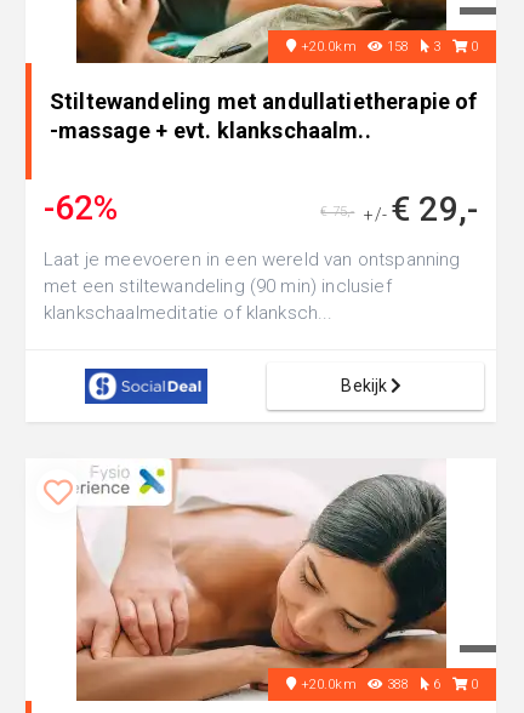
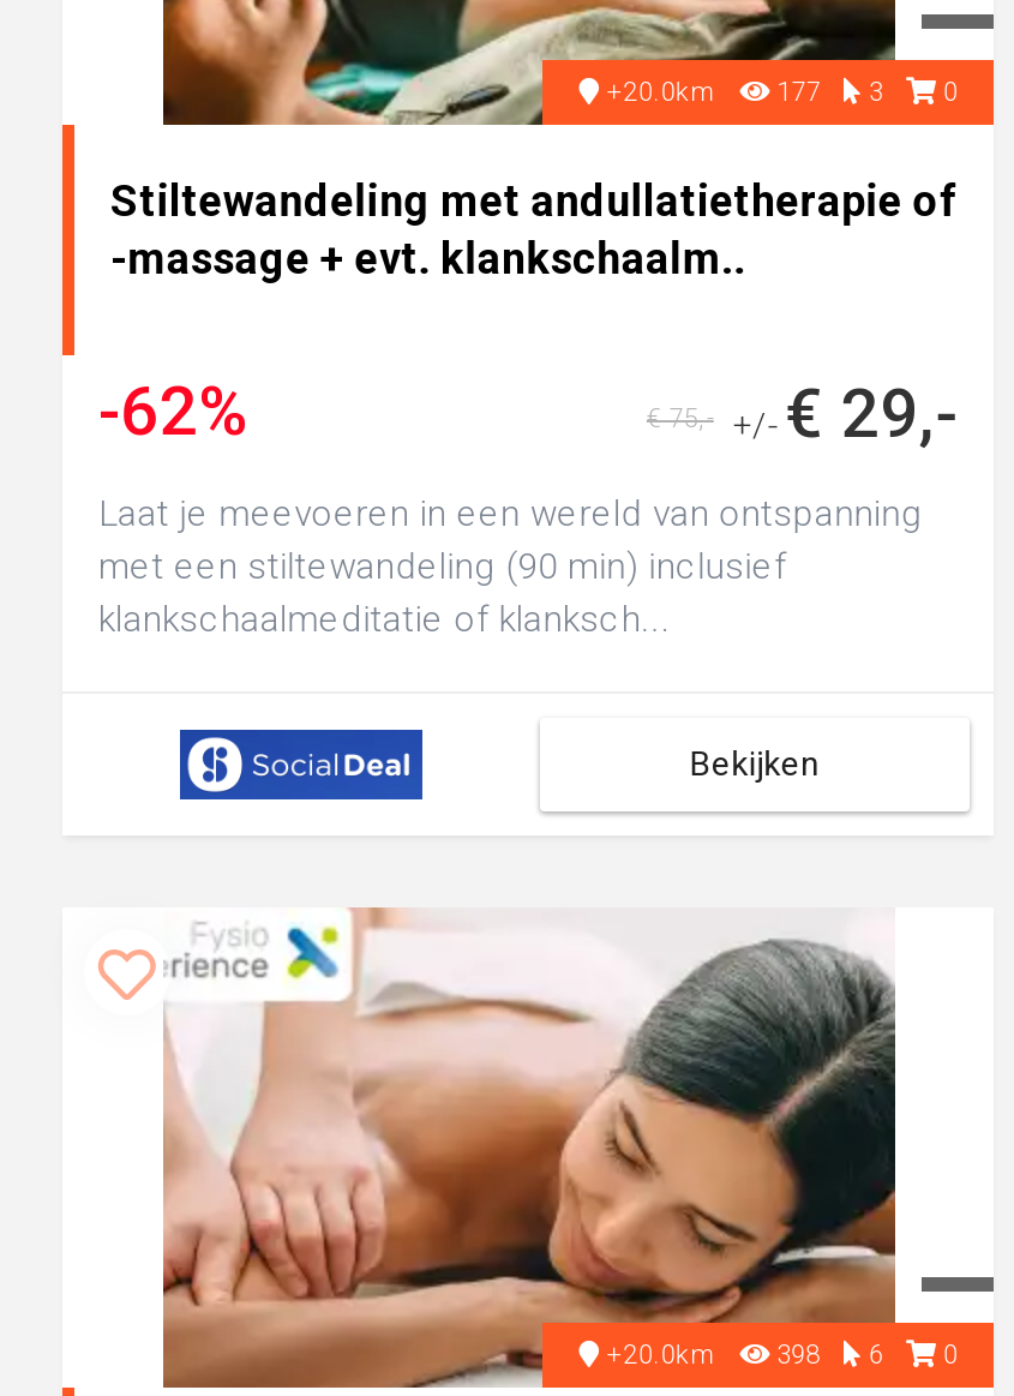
[297,39,478,55] +20.0km 158 3 0 -> [599,77,958,108] +20.0km 177 3 0
[341,376,391,395] Bekijk -> [690,744,820,783] Bekijken
[297,677,478,692] +20.0km 388 6 0 -> [599,1340,958,1371] +20.0km 398 6 0

